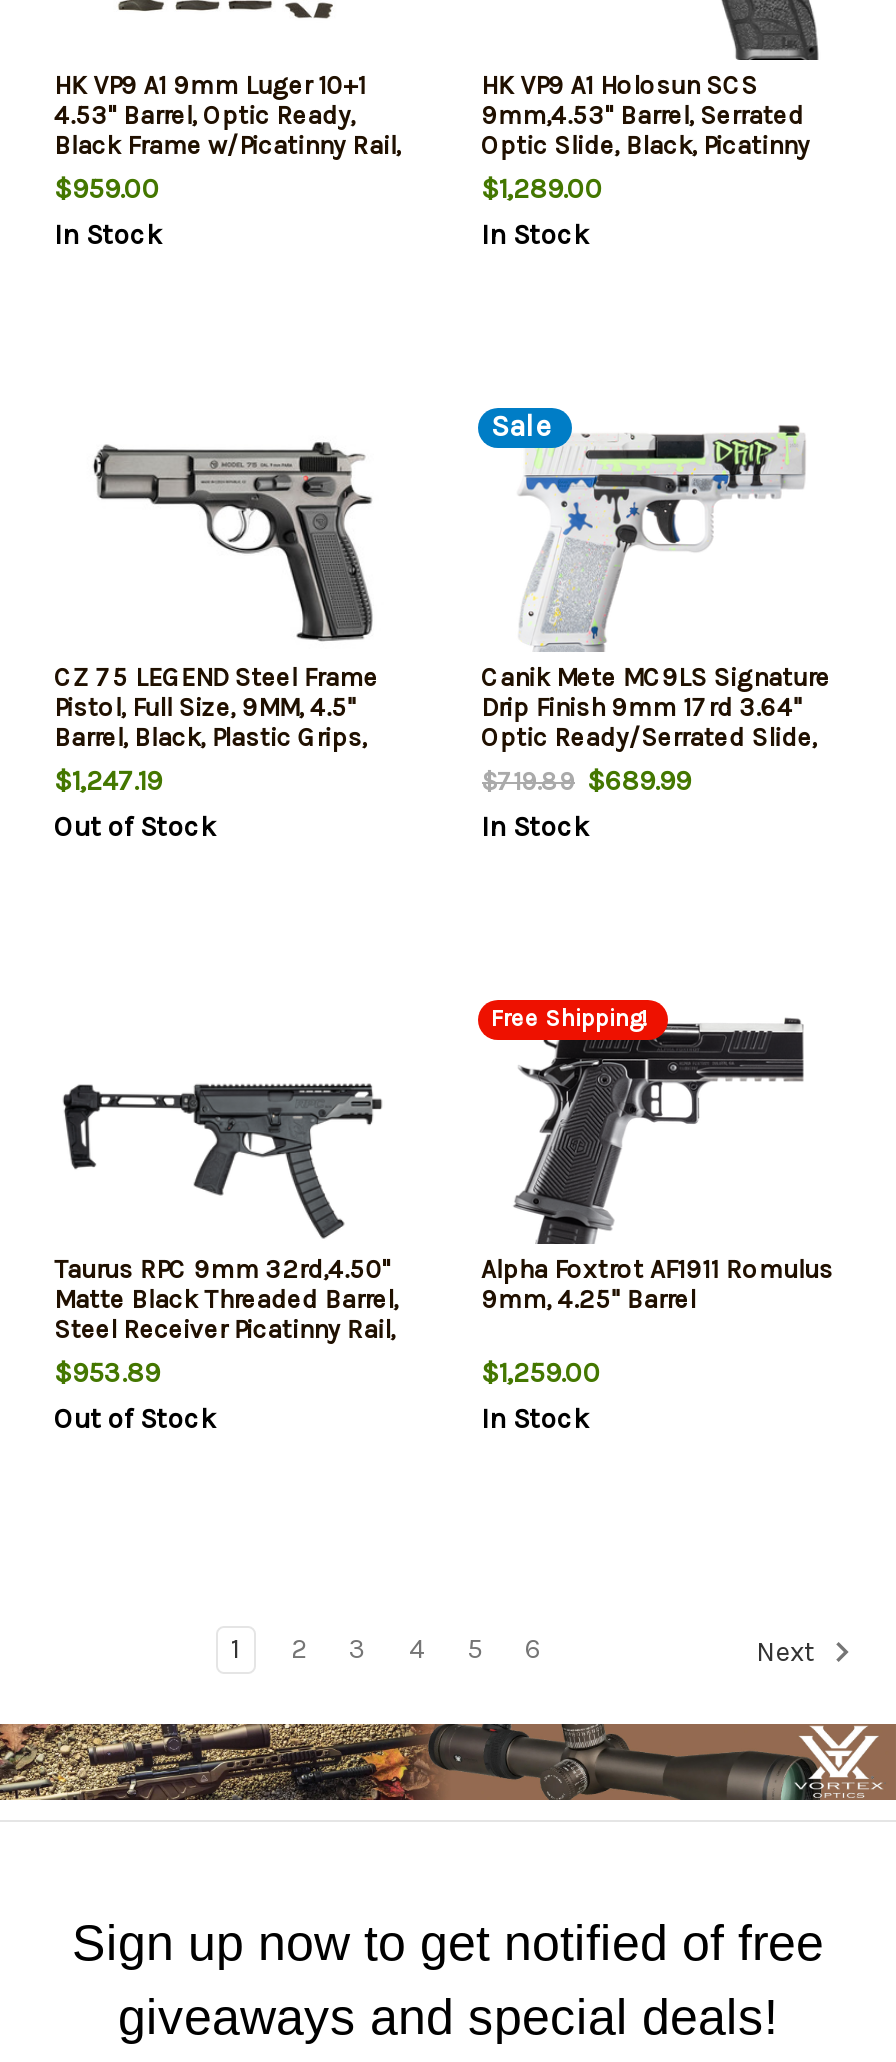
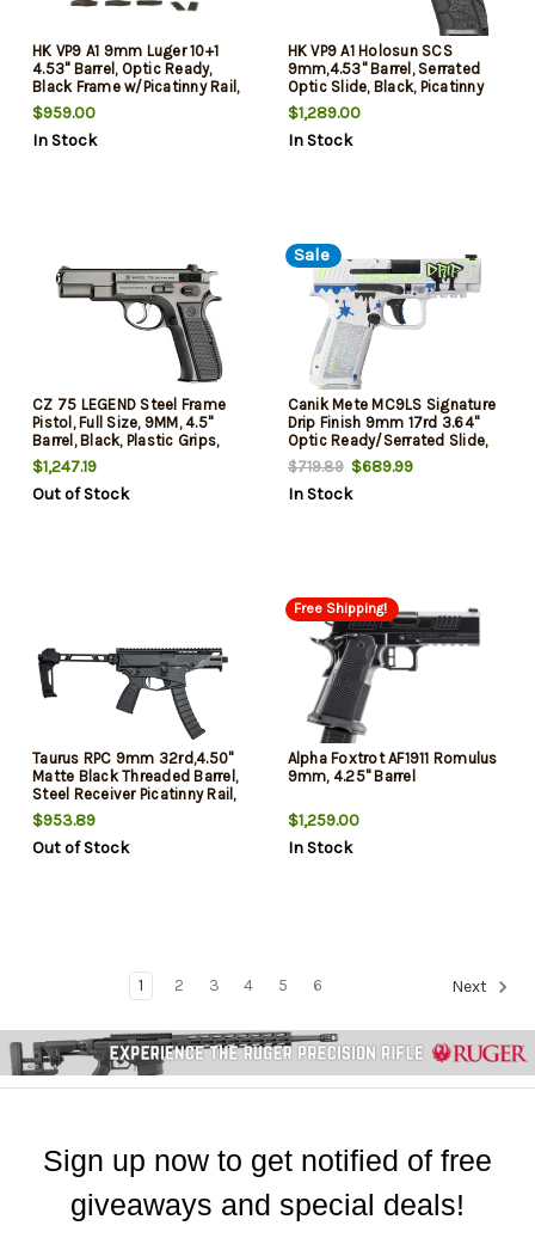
[6,1722,890,1802] [image] -> [4,1030,531,1077] [image]

